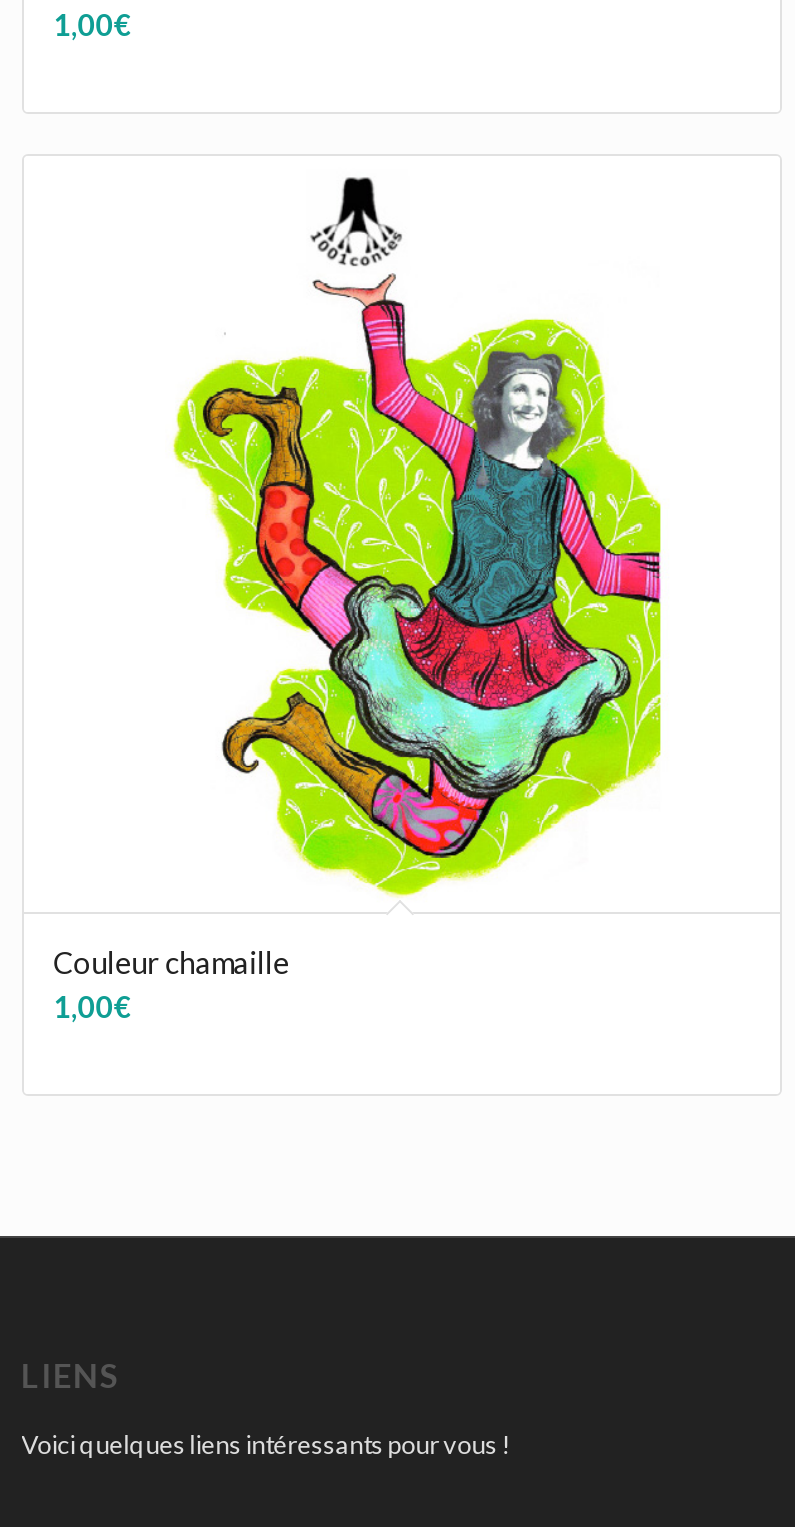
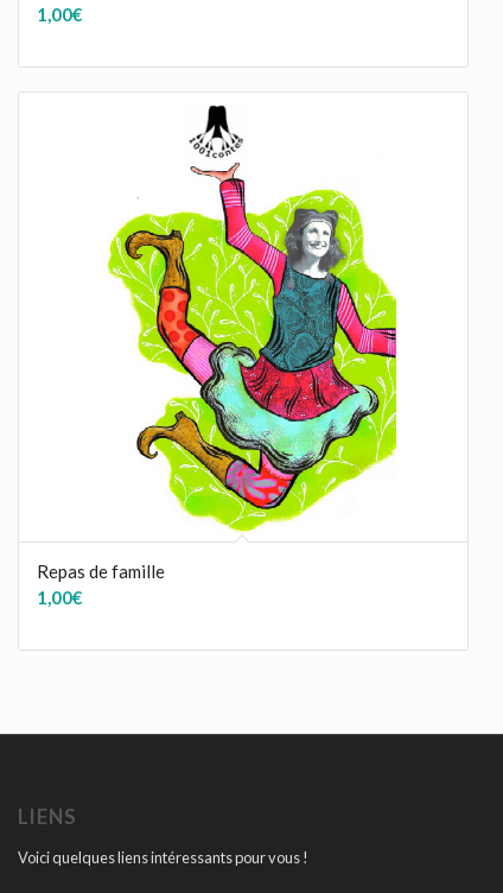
[53,945,289,981] Couleur chamaille -> [36,561,164,582] Repas de famille

